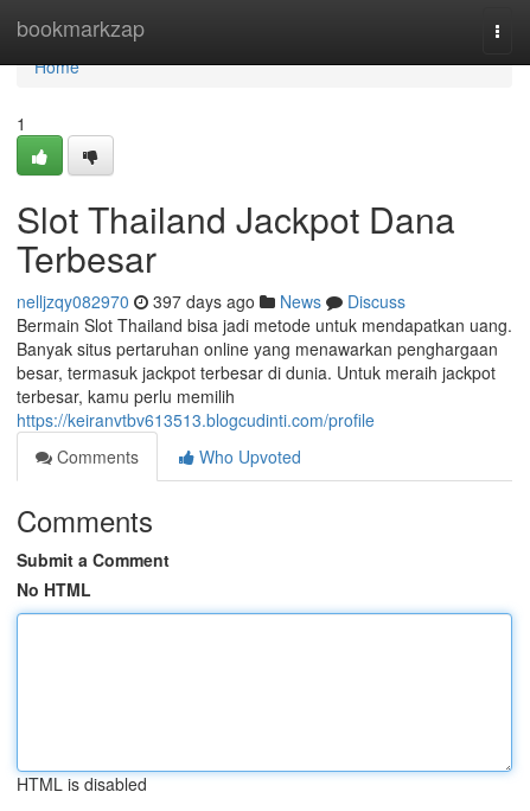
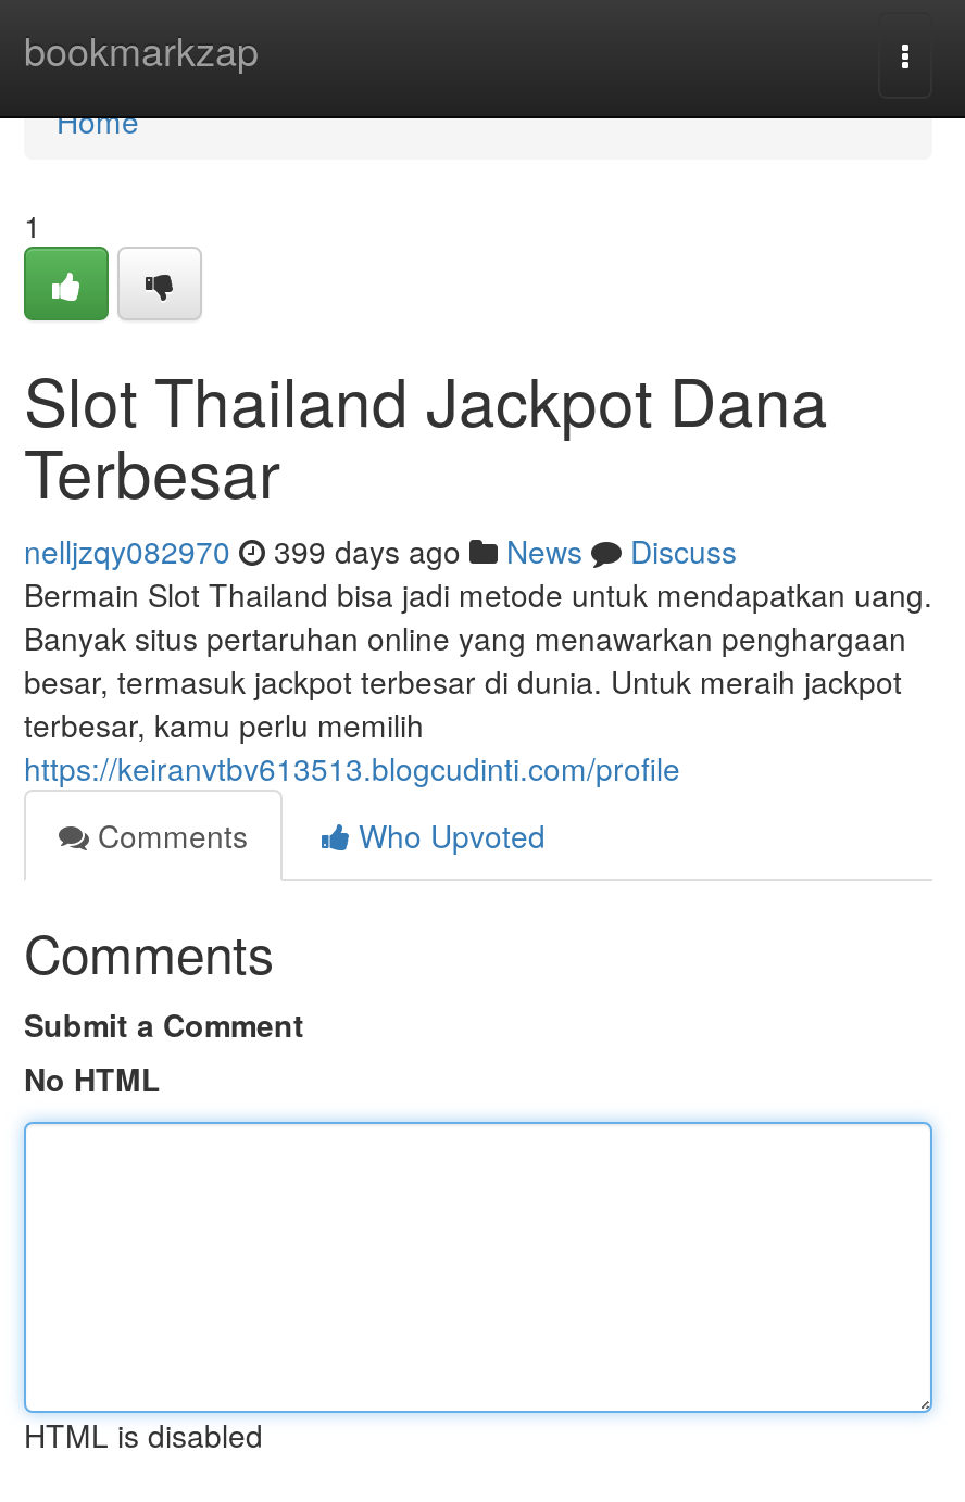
[17,289,406,313] nelljzqy082970 397 days ago News Discuss -> [24,529,737,572] nelljzqy082970 399 days ago News Discuss

